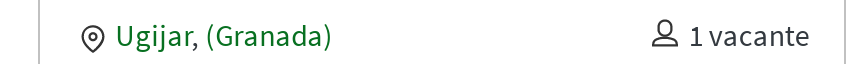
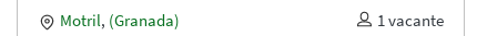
[115,16,333,54] Ugijar, (Granada) -> [59,9,179,30] Motril, (Granada)

